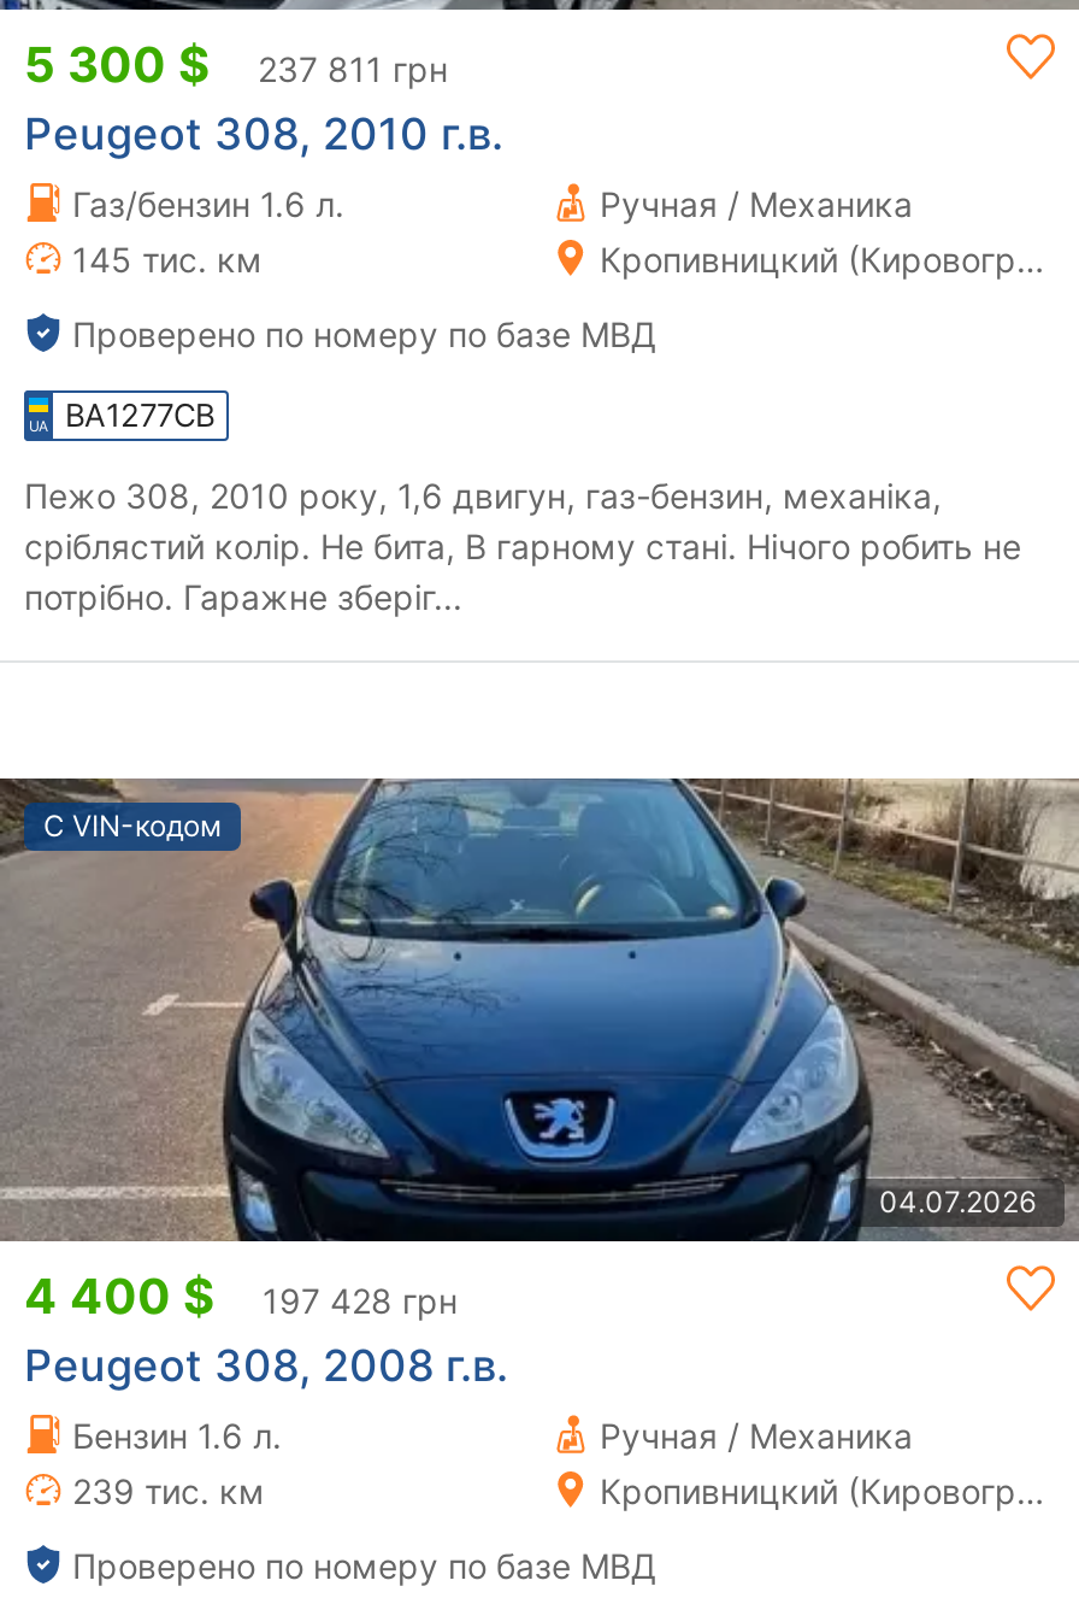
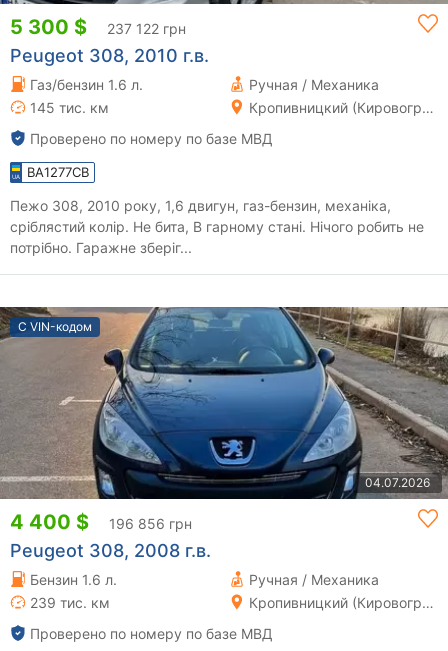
[24,35,448,93] 5 300 $ 237 811 грн -> [10,15,186,39] 5 300 $ 237 122 грн
[24,1267,458,1325] 4 400 $ 197 428 грн -> [10,510,192,534] 4 400 $ 196 856 грн

